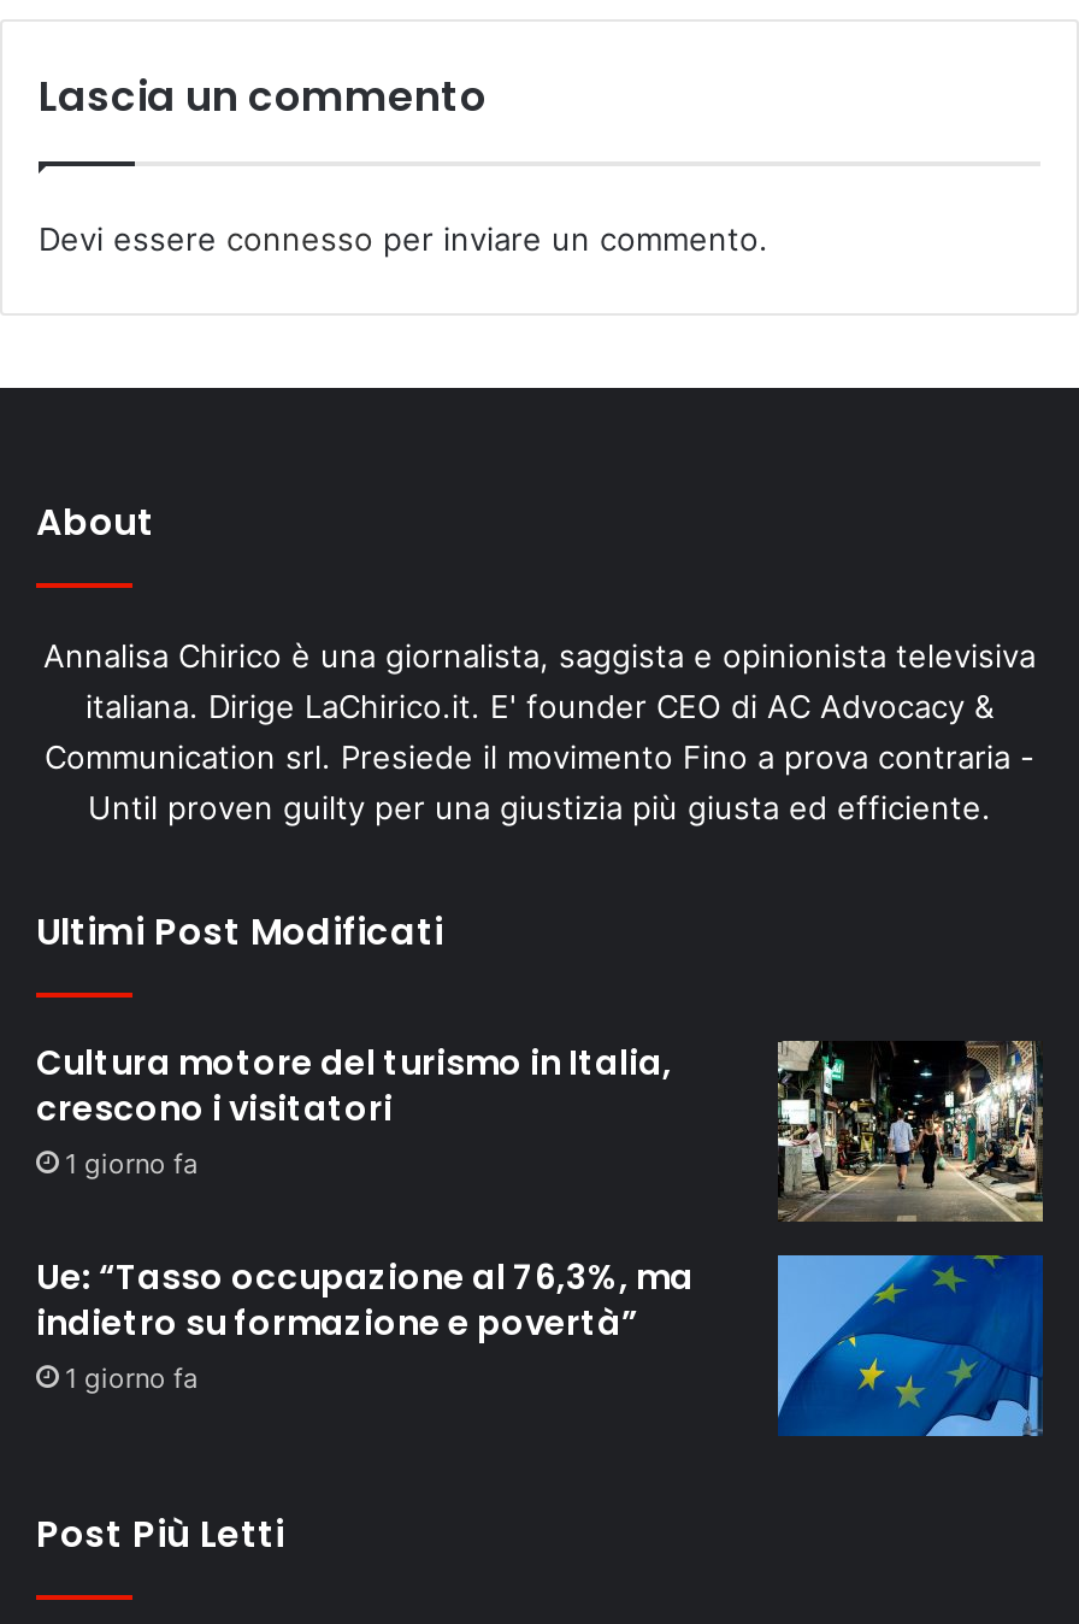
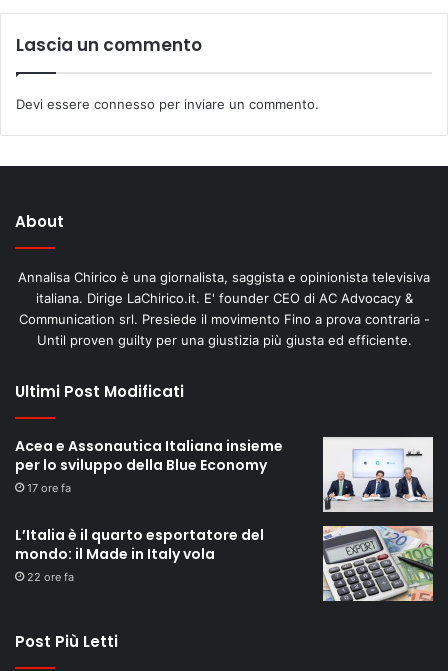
[36,1038,672,1180] Cultura motore del turismo in Italia, | crescono i visitatori | 1 giorno fa -> [15,436,283,495] Acea e Assonautica Italiana insieme | per lo sviluppo della Blue Economy | 17 ore fa
[778,1041,1043,1222] [image] -> [322,436,434,513] [image]
[36,1252,694,1394] Ue: “Tasso occupazione al 76,3%, ma | indietro su formazione e povertà” | 1 giorno fa -> [15,525,264,584] L’Italia è il quarto esportatore del | mondo: il Made in Italy vola | 22 ore fa
[776,1253,1043,1438] [image] -> [322,525,434,602] [image]

